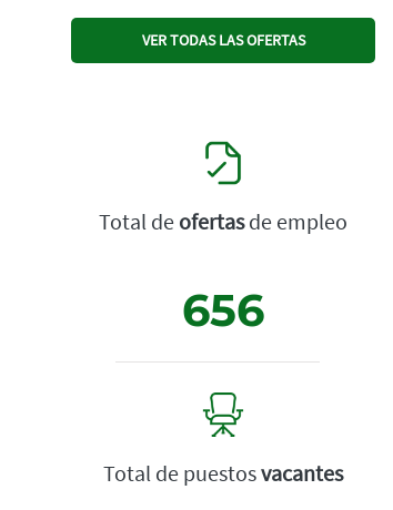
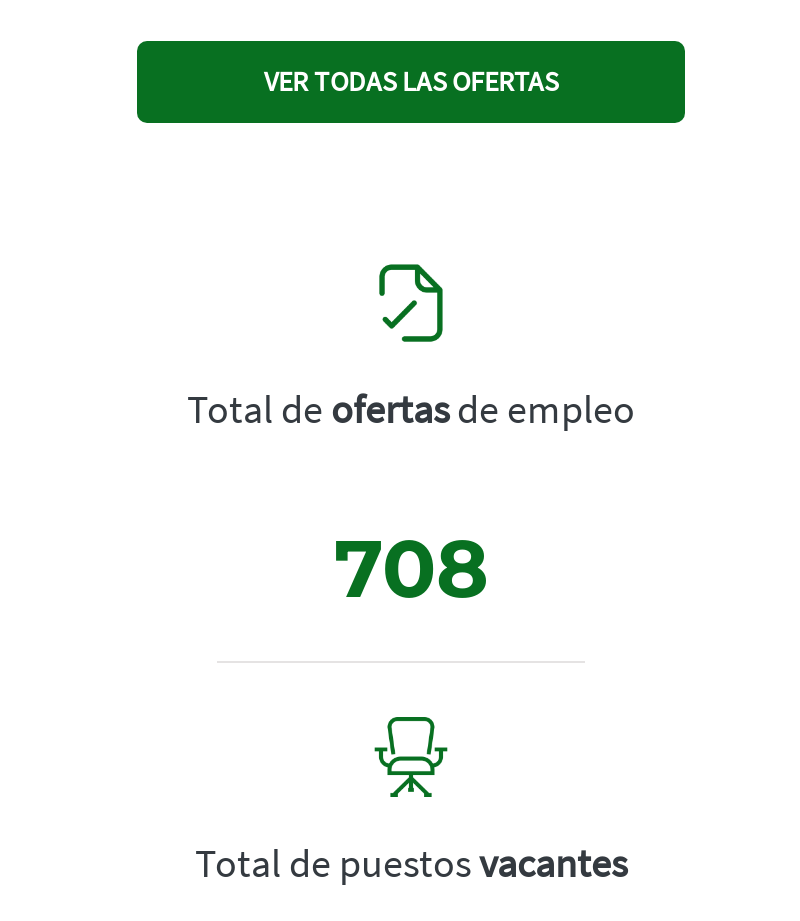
[182,282,264,337] 656 -> [334,518,488,616] 708

